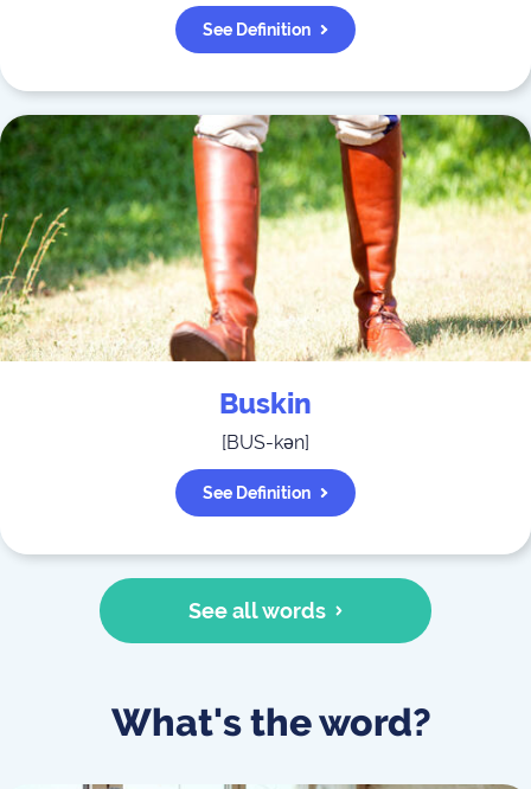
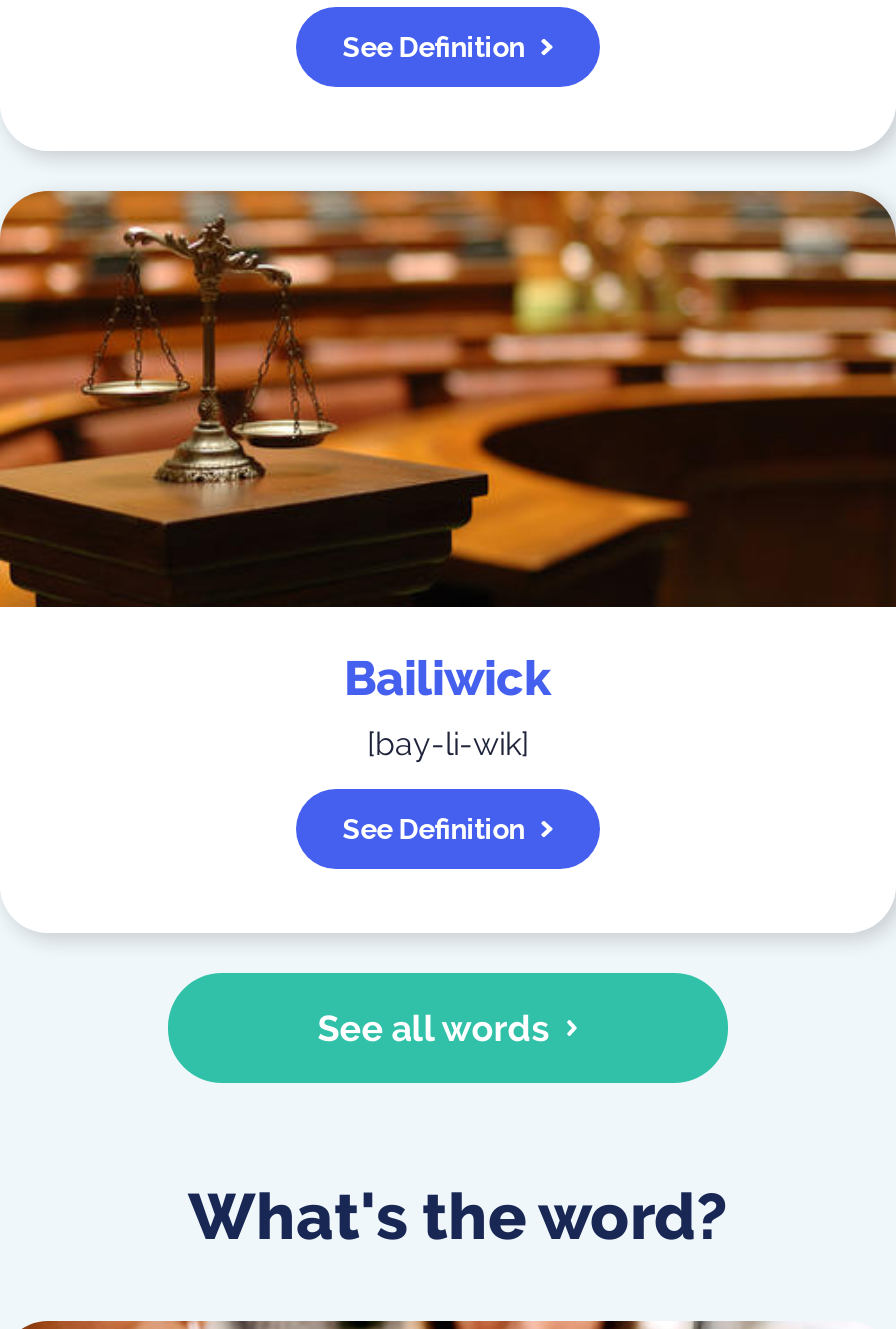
[4,114,527,454] [image] | Buskin | [BUS-kən] -> [6,189,890,763] [image] | Bailiwick | [bay-li-wik]

